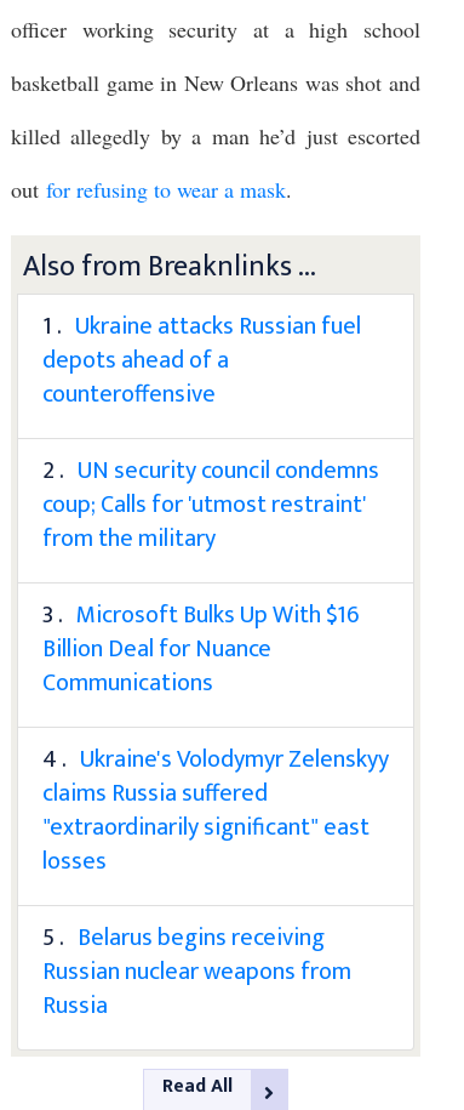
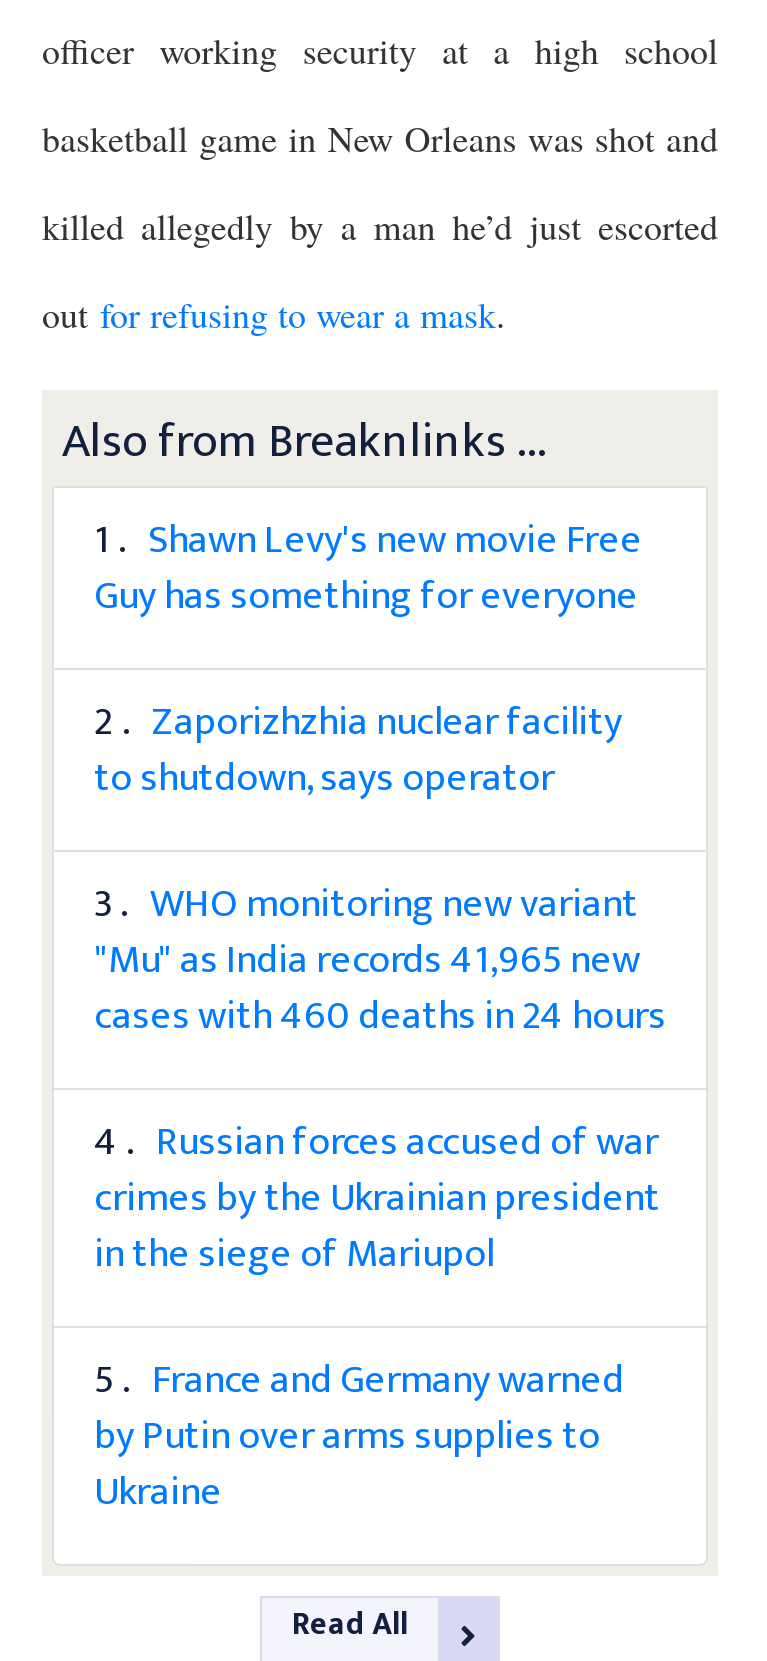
[42,306,361,415] 1 . Ukraine attacks Russian fuel | depots ahead of a | counteroffensive -> [94,506,642,630] 1 . Shawn Levy's new movie Free | Guy has something for everyone
[42,450,379,559] 2 . UN security council condemns | coup; Calls for 'utmost restraint' | from the military -> [94,688,622,812] 2 . Zaporizhzhia nuclear facility | to shutdown, says operator
[42,594,360,704] 3 . Microsoft Bulks Up With $16 | Billion Deal for Nuance | Communications -> [94,870,666,1050] 3 . WHO monitoring new variant | "Mu" as India records 41,965 new | cases with 460 deaths in 24 hours
[42,739,389,882] 4 . Ukraine's Volodymyr Zelenskyy | claims Russia suffered | "extraordinarily significant" east | losses -> [94,1108,660,1288] 4 . Russian forces accused of war | crimes by the Ukrainian president | in the siege of Mariupol
[42,917,351,1026] 5 . Belarus begins receiving | Russian nuclear weapons from | Russia -> [94,1346,624,1526] 5 . France and Germany warned | by Putin over arms supplies to | Ukraine

